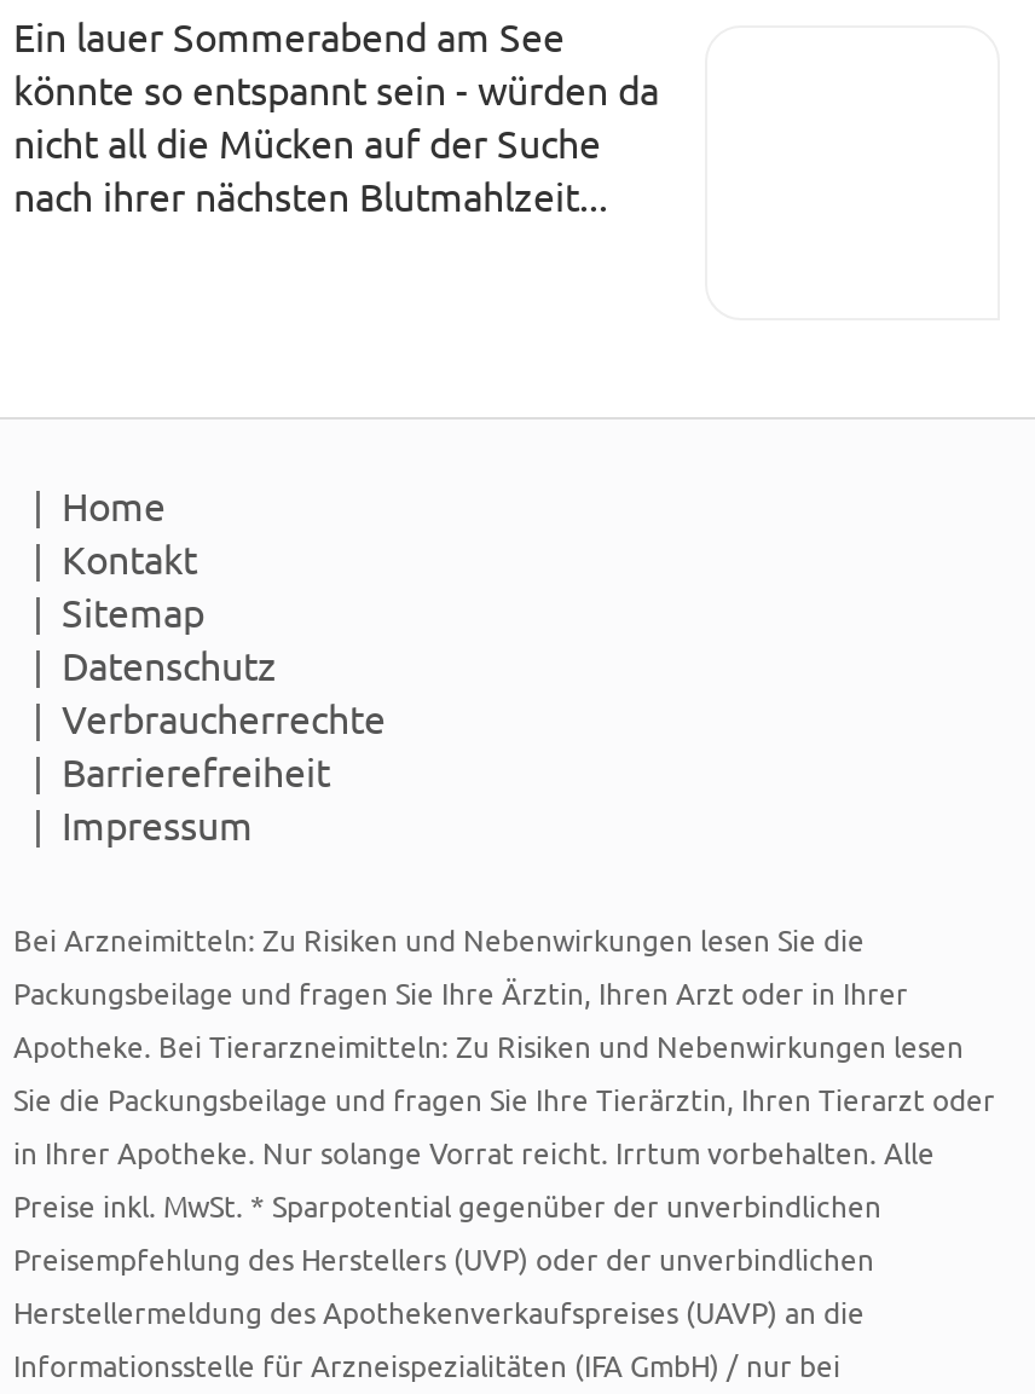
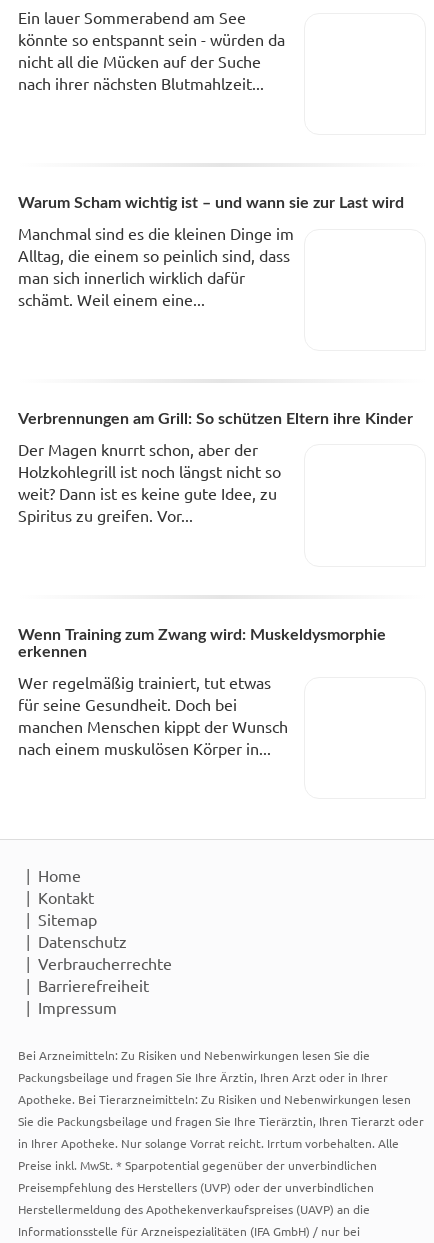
none -> [18,195,404,309] Warum Scham wichtig ist – und wann sie zur Last wird | Manchmal sind es die kleinen Dinge im | Alltag, die einem so peinlich sind, dass | man sich innerlich wirklich dafür | schämt. Weil einem eine...
none -> [18,411,413,525] Verbrennungen am Grill: So schützen Eltern ihre Kinder | Der Magen knurrt schon, aber der | Holzkohlegrill ist noch längst nicht so | weit? Dann ist es keine gute Idee, zu | Spiritus zu greifen. Vor...
none -> [18,627,386,758] Wenn Training zum Zwang wird: Muskeldysmorphie | erkennen | Wer regelmäßig trainiert, tut etwas | für seine Gesundheit. Doch bei | manchen Menschen kippt der Wunsch | nach einem muskulösen Körper in...

